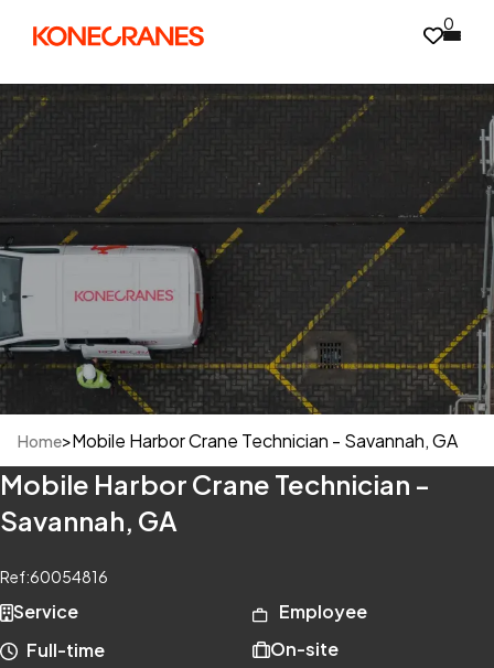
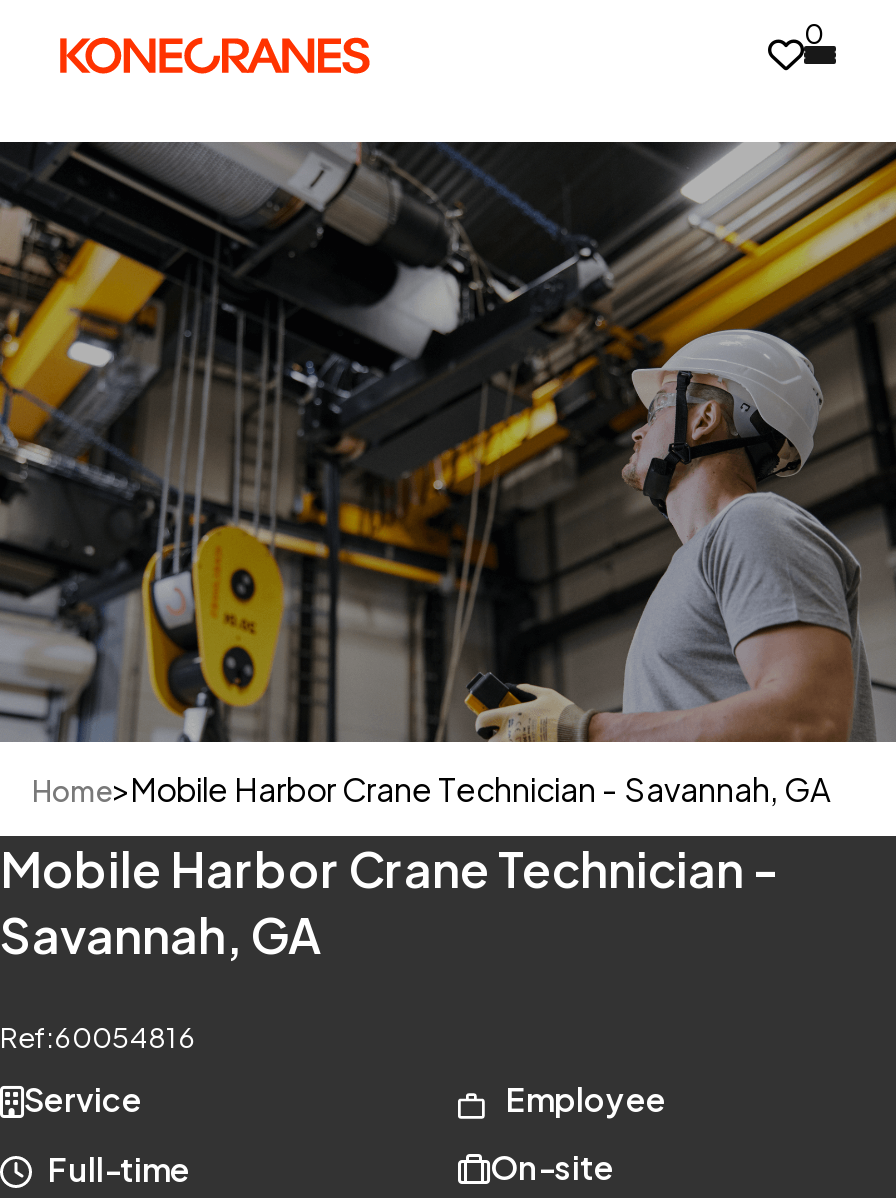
[3,83,491,416] [image] -> [6,140,890,744] [image]

